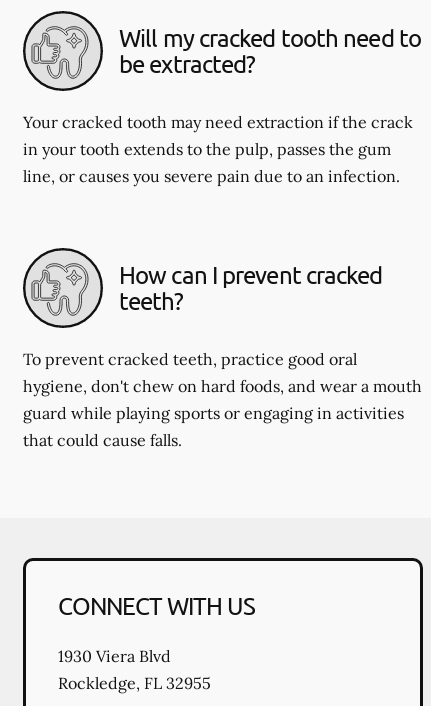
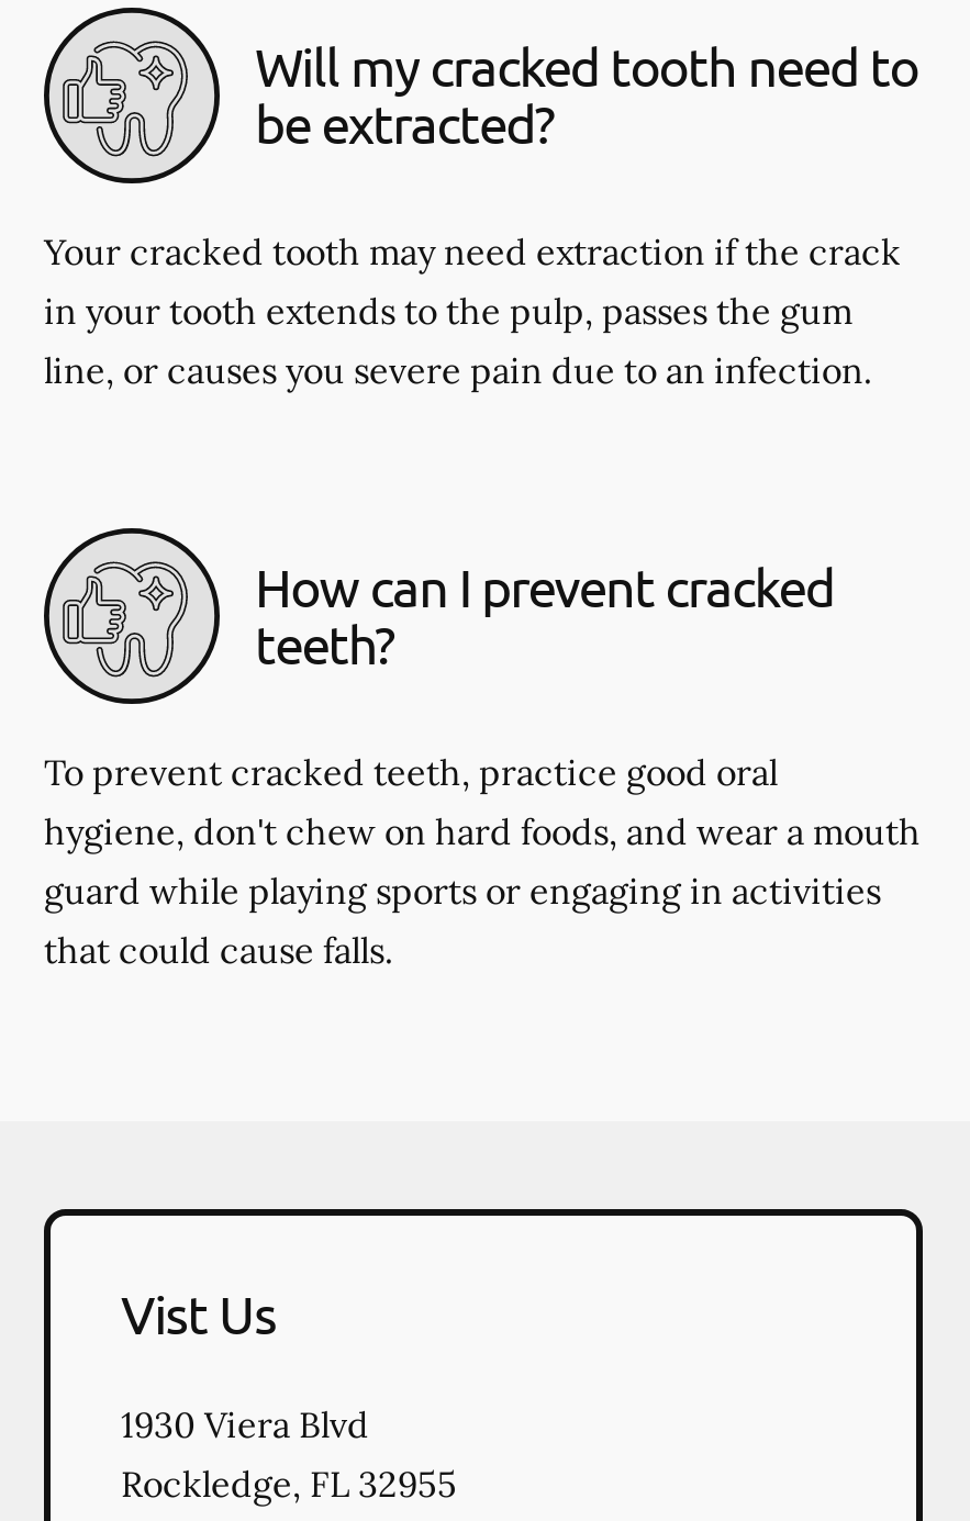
[58,591,255,620] CONNECT WITH US -> [121,1282,276,1345] Vist Us

